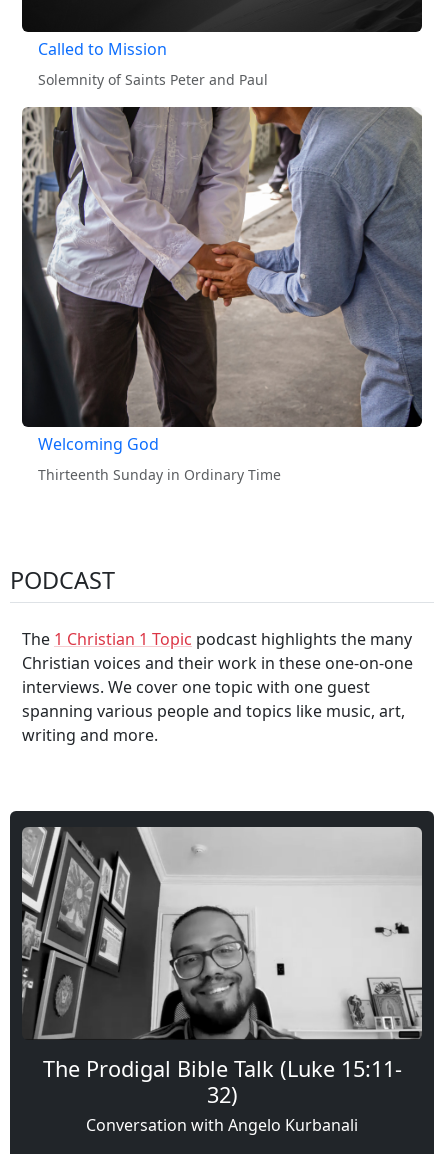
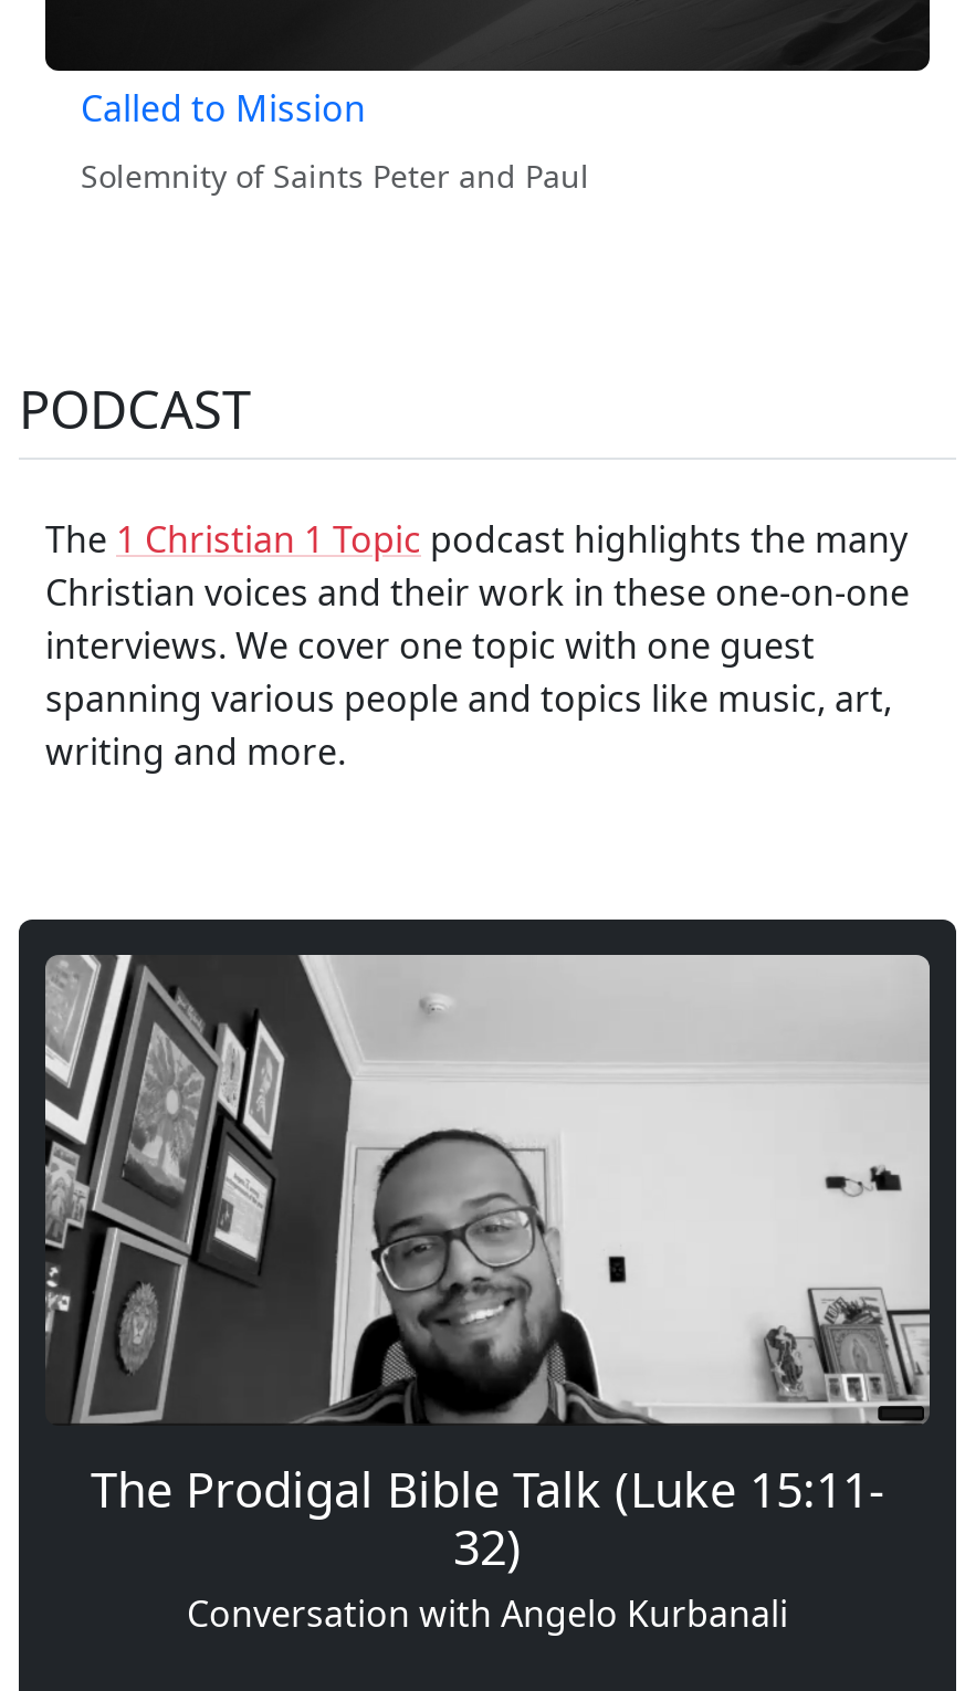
[21,106,423,484] [image] | Welcoming God | Thirteenth Sunday in Ordinary Time -> none

